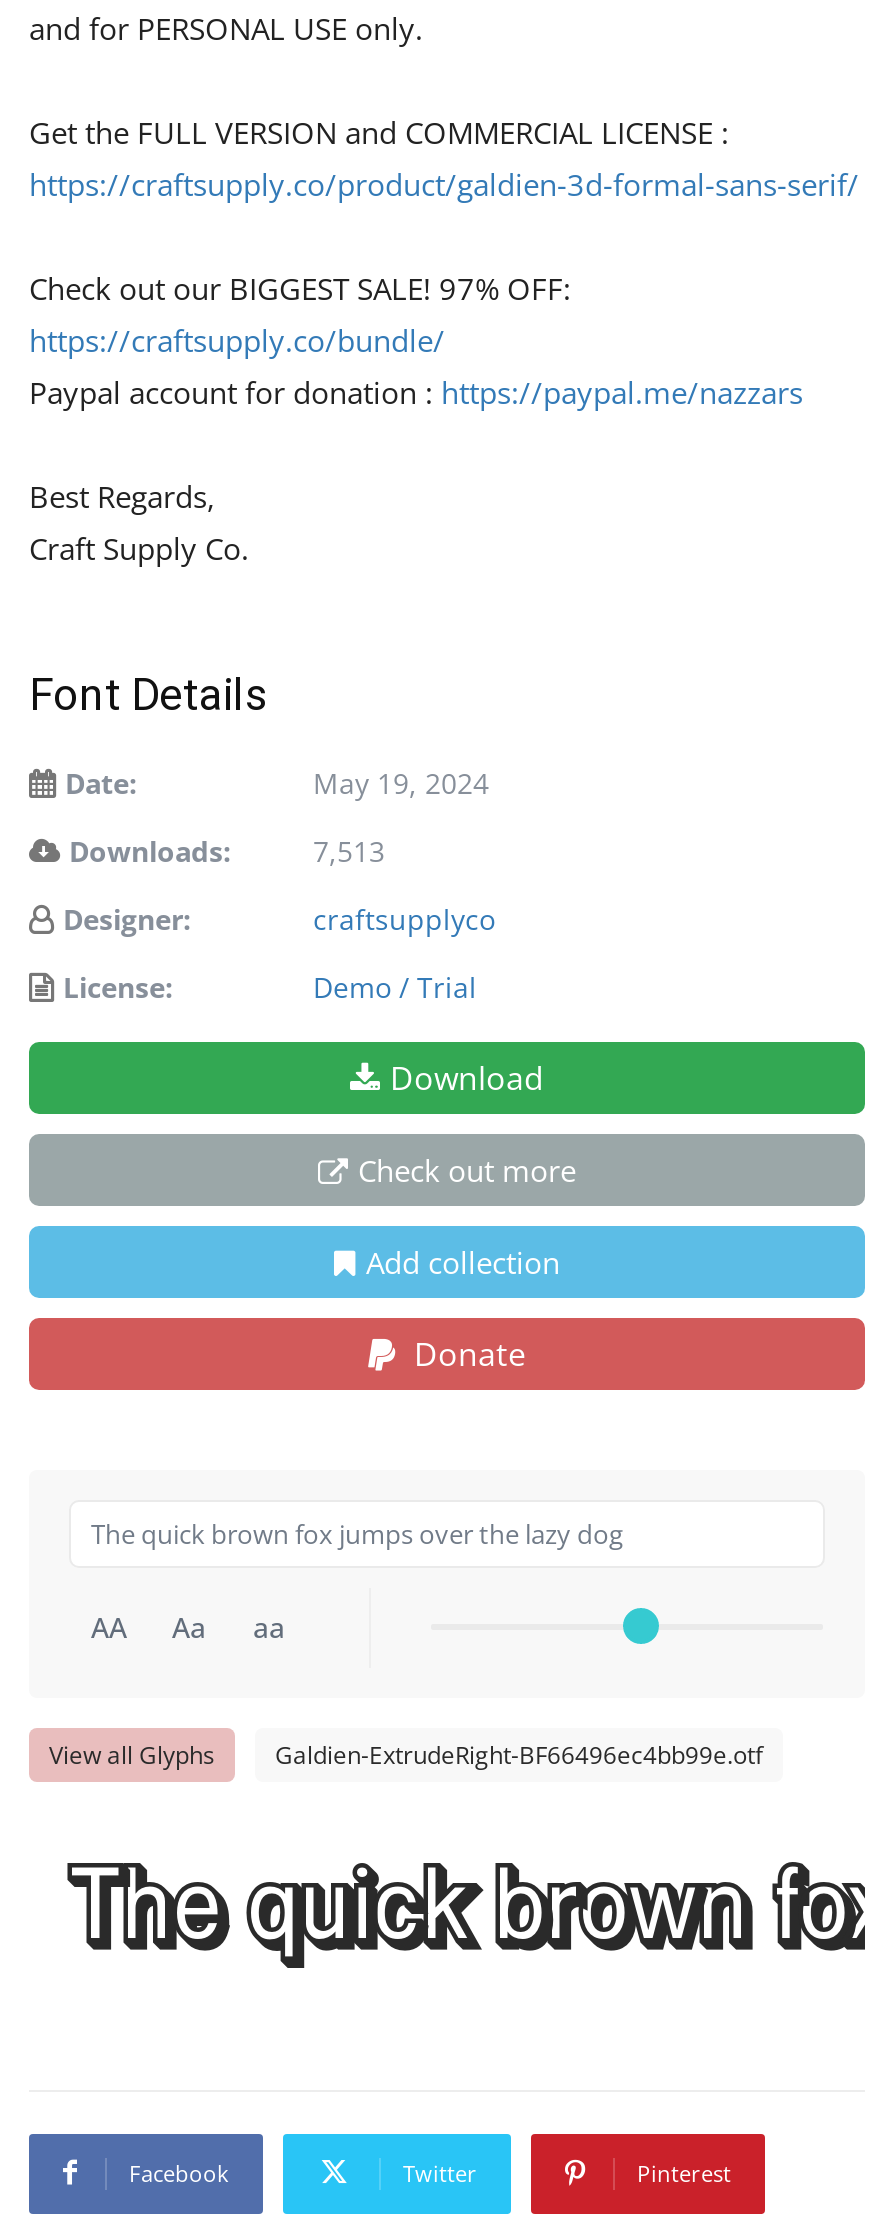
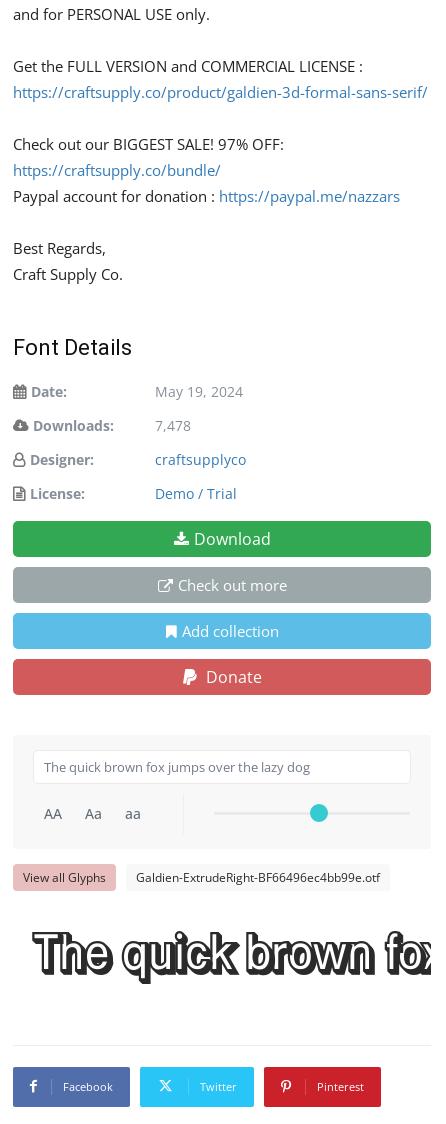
[313,831,385,869] 7,513 -> [155,416,191,435] 7,478

